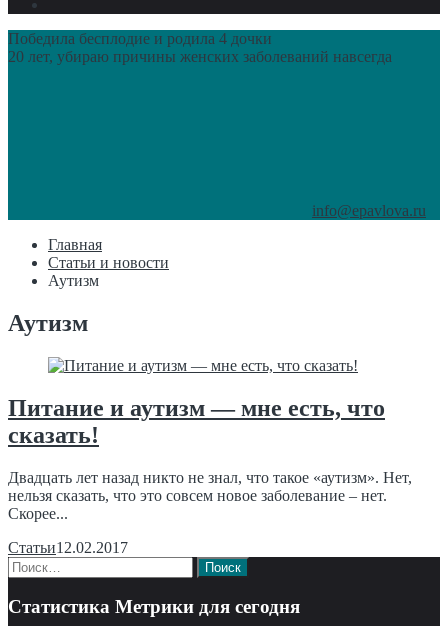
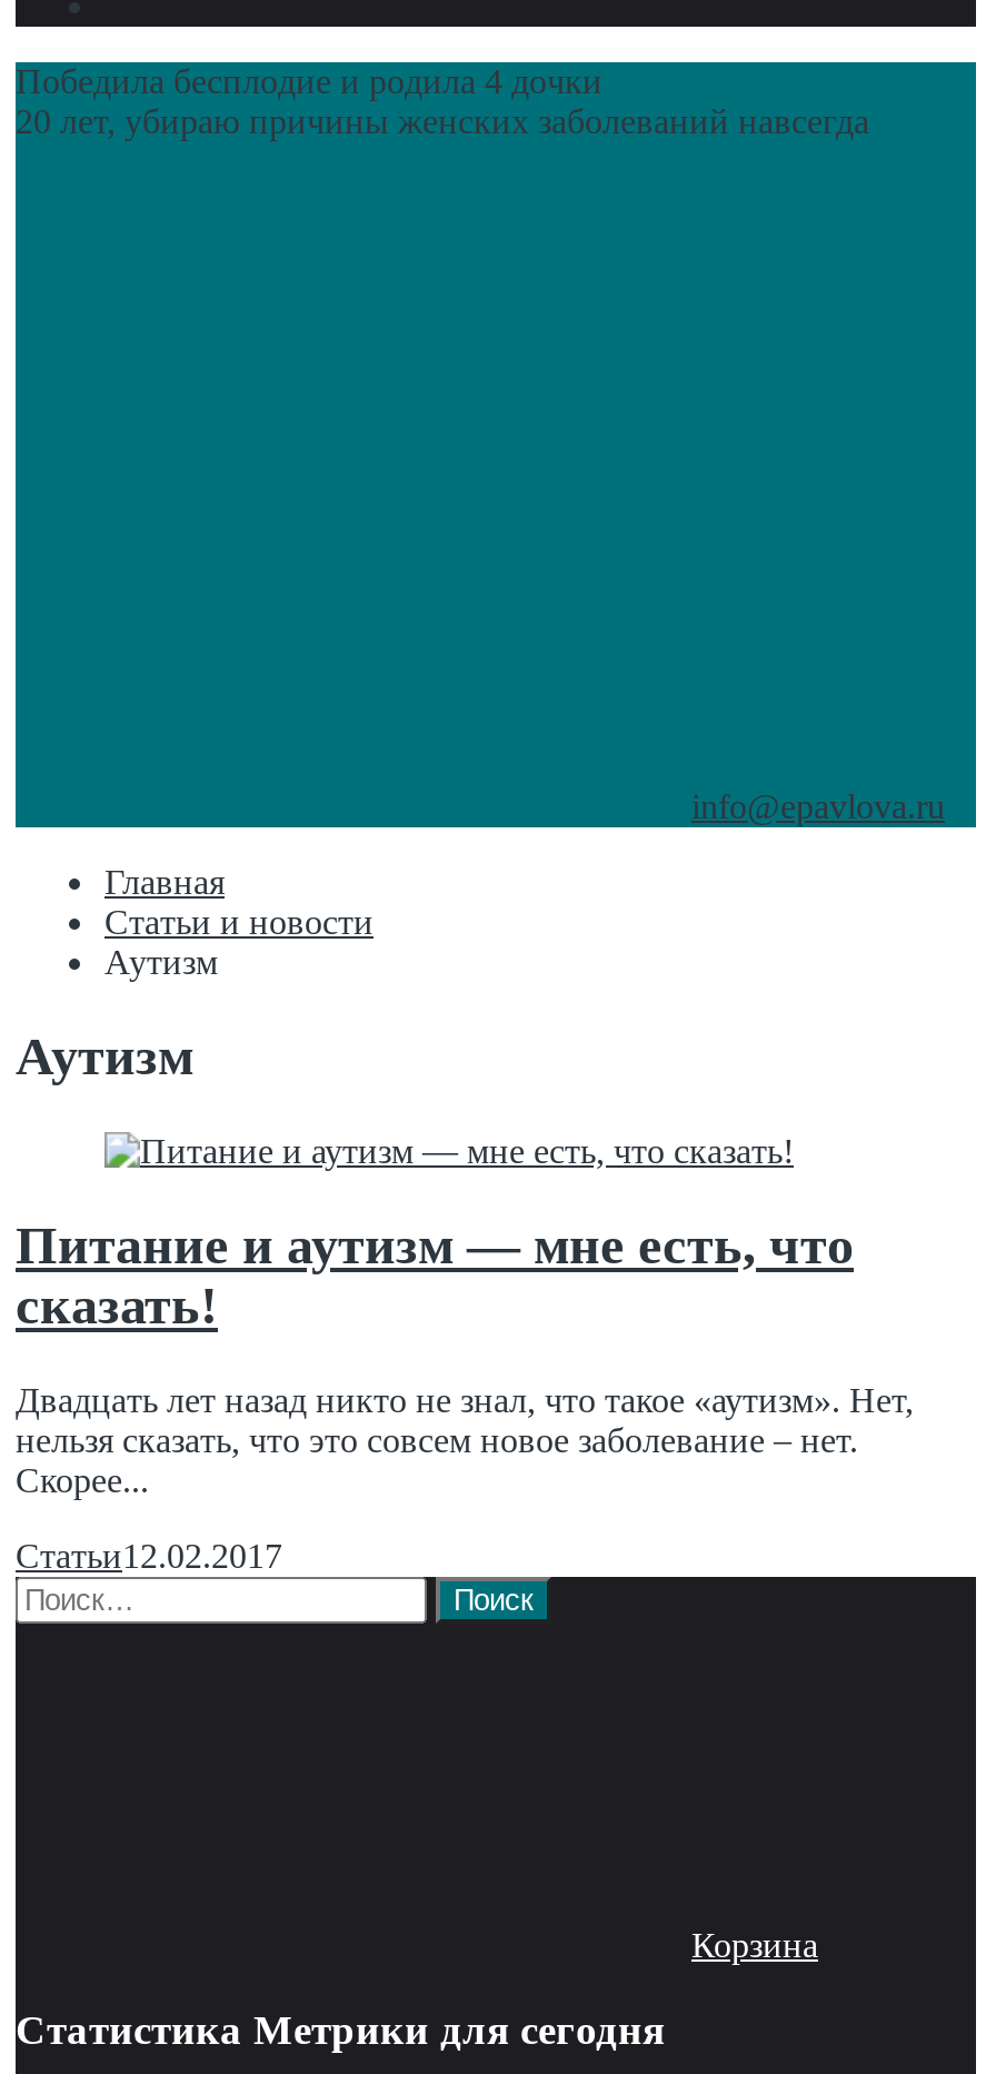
none -> [691,1925,818,1963] Корзина

